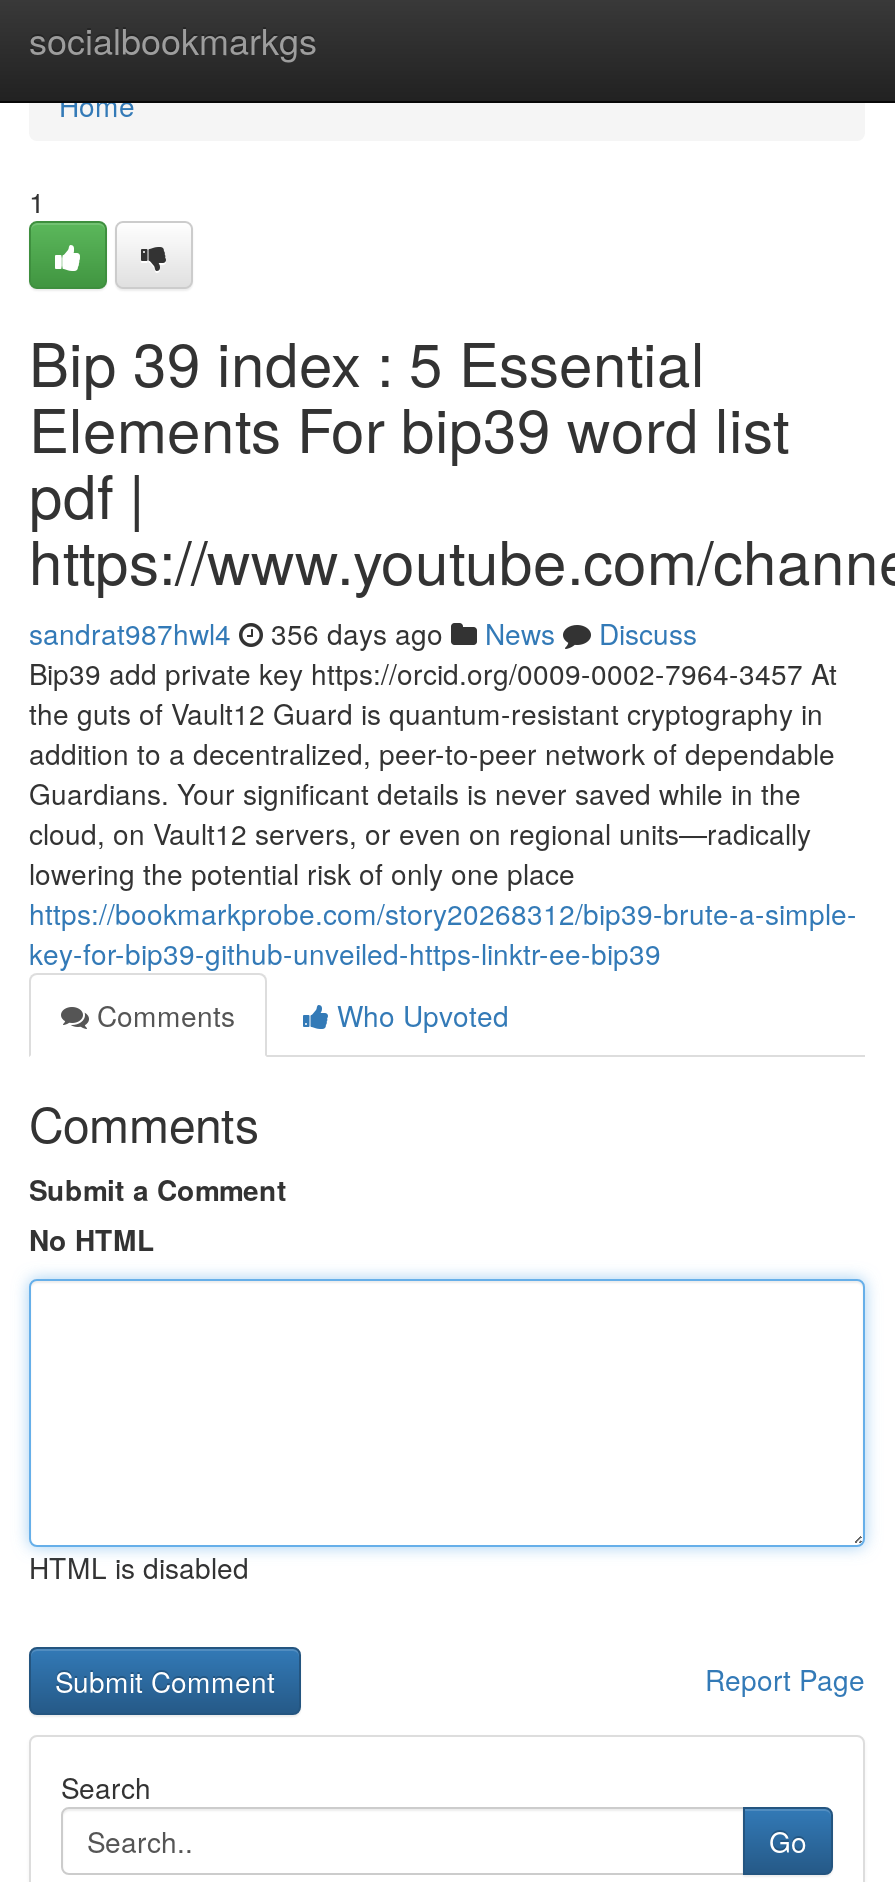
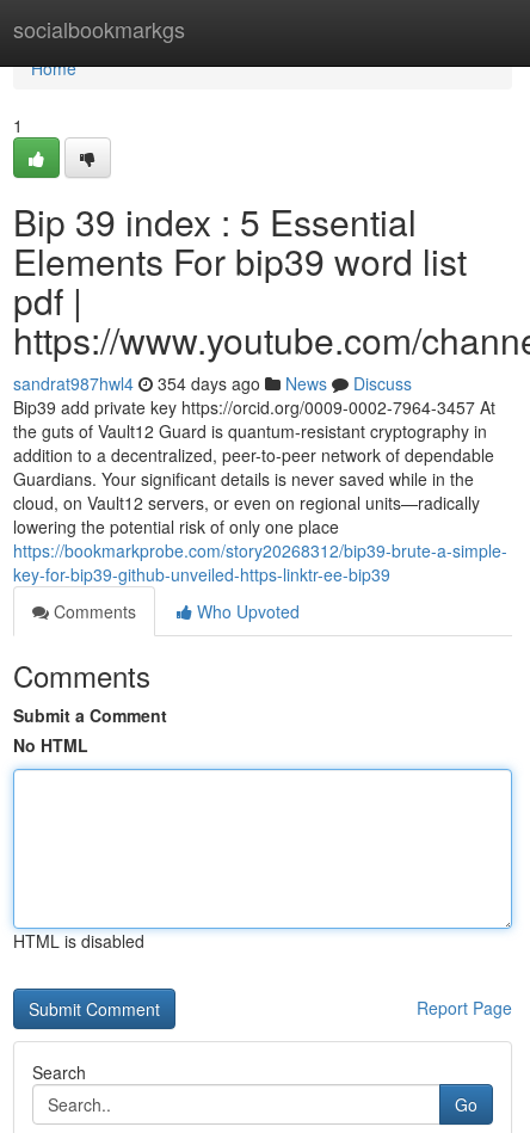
[29,613,697,653] sandrat987hwl4 356 days ago News Discuss -> [13,371,412,395] sandrat987hwl4 354 days ago News Discuss

